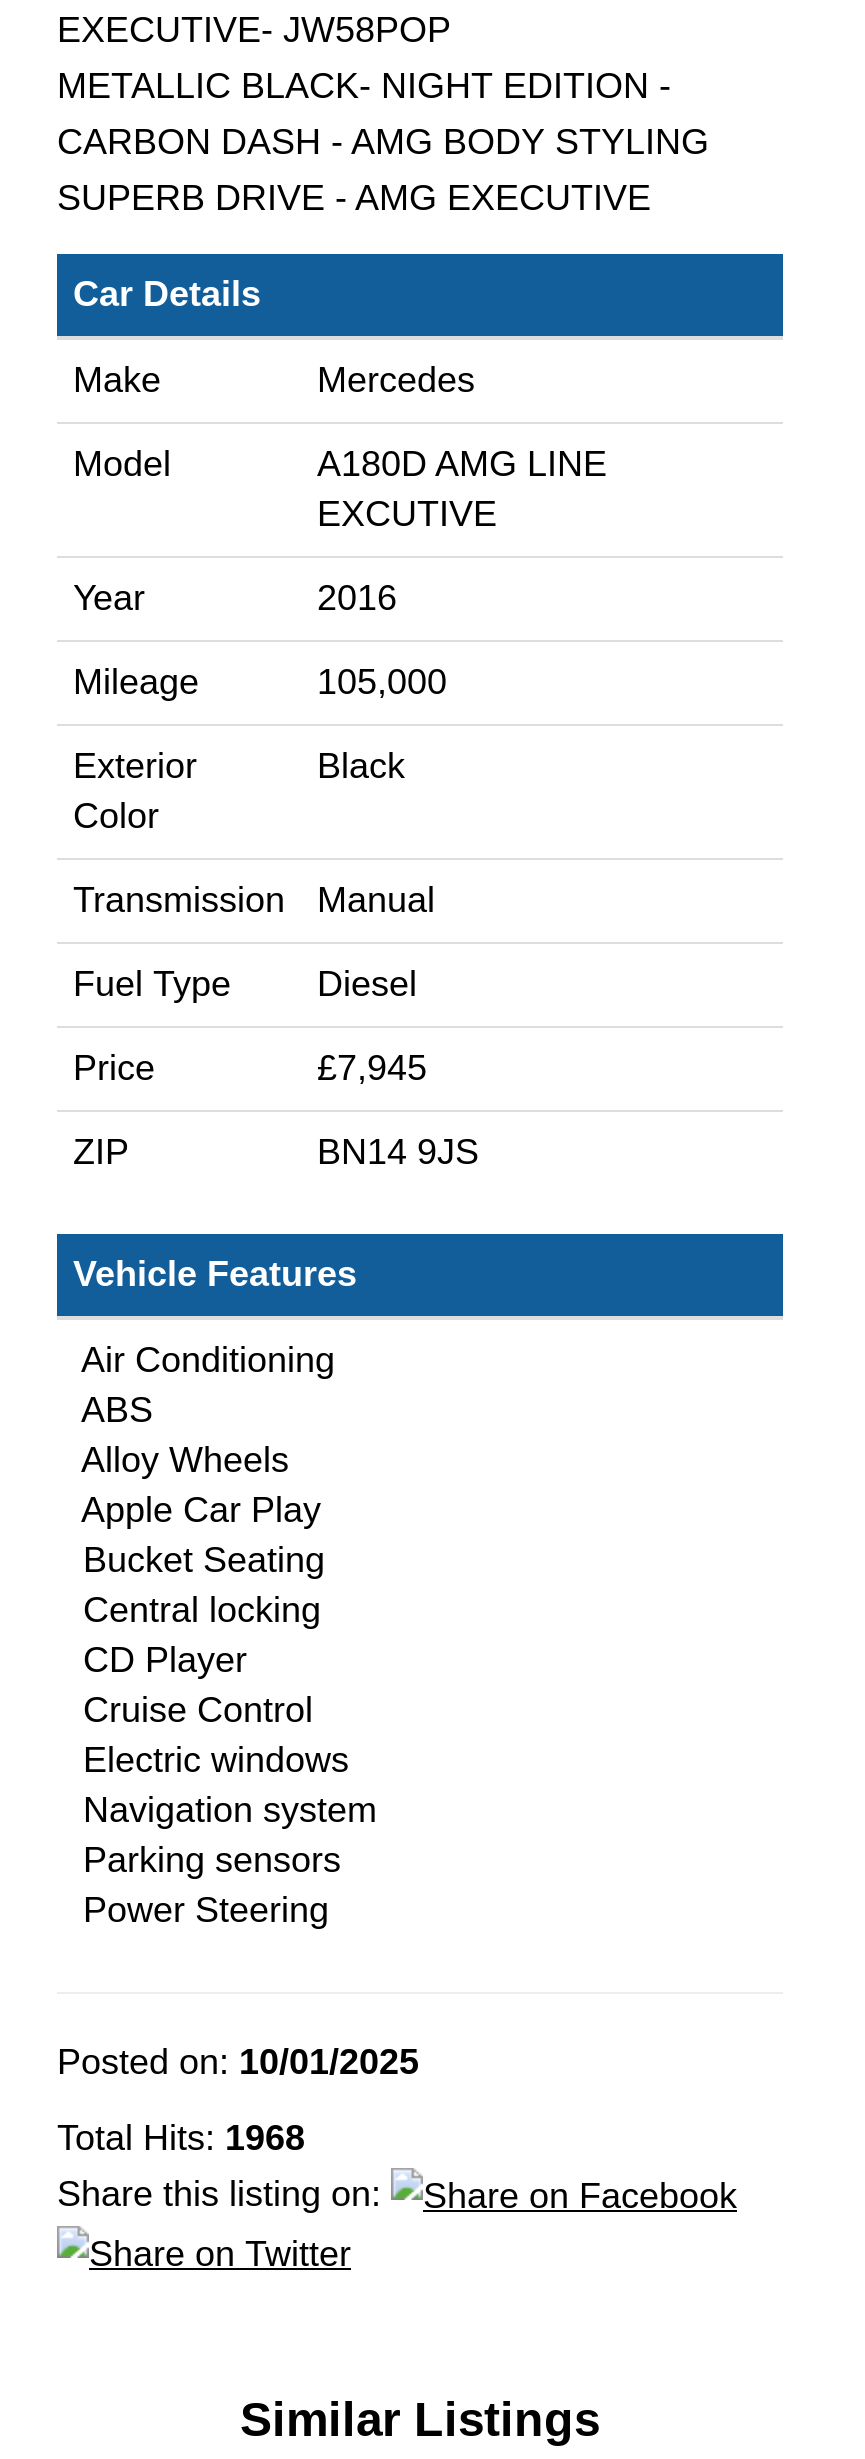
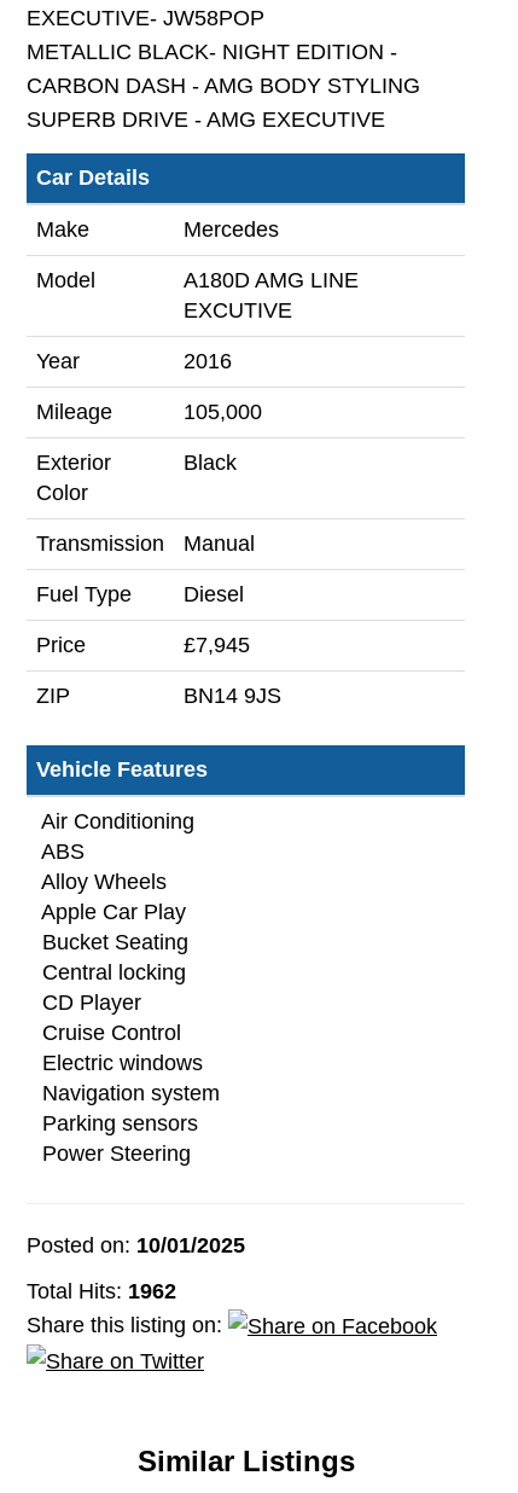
[57,2118,305,2158] Total Hits: 1968 -> [27,1279,176,1303] Total Hits: 1962

